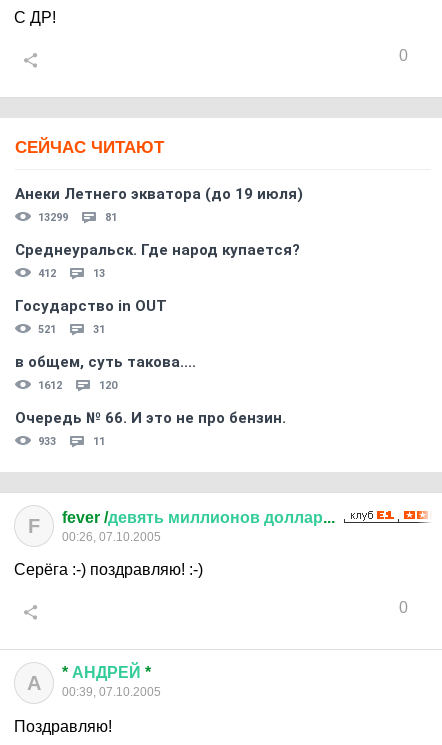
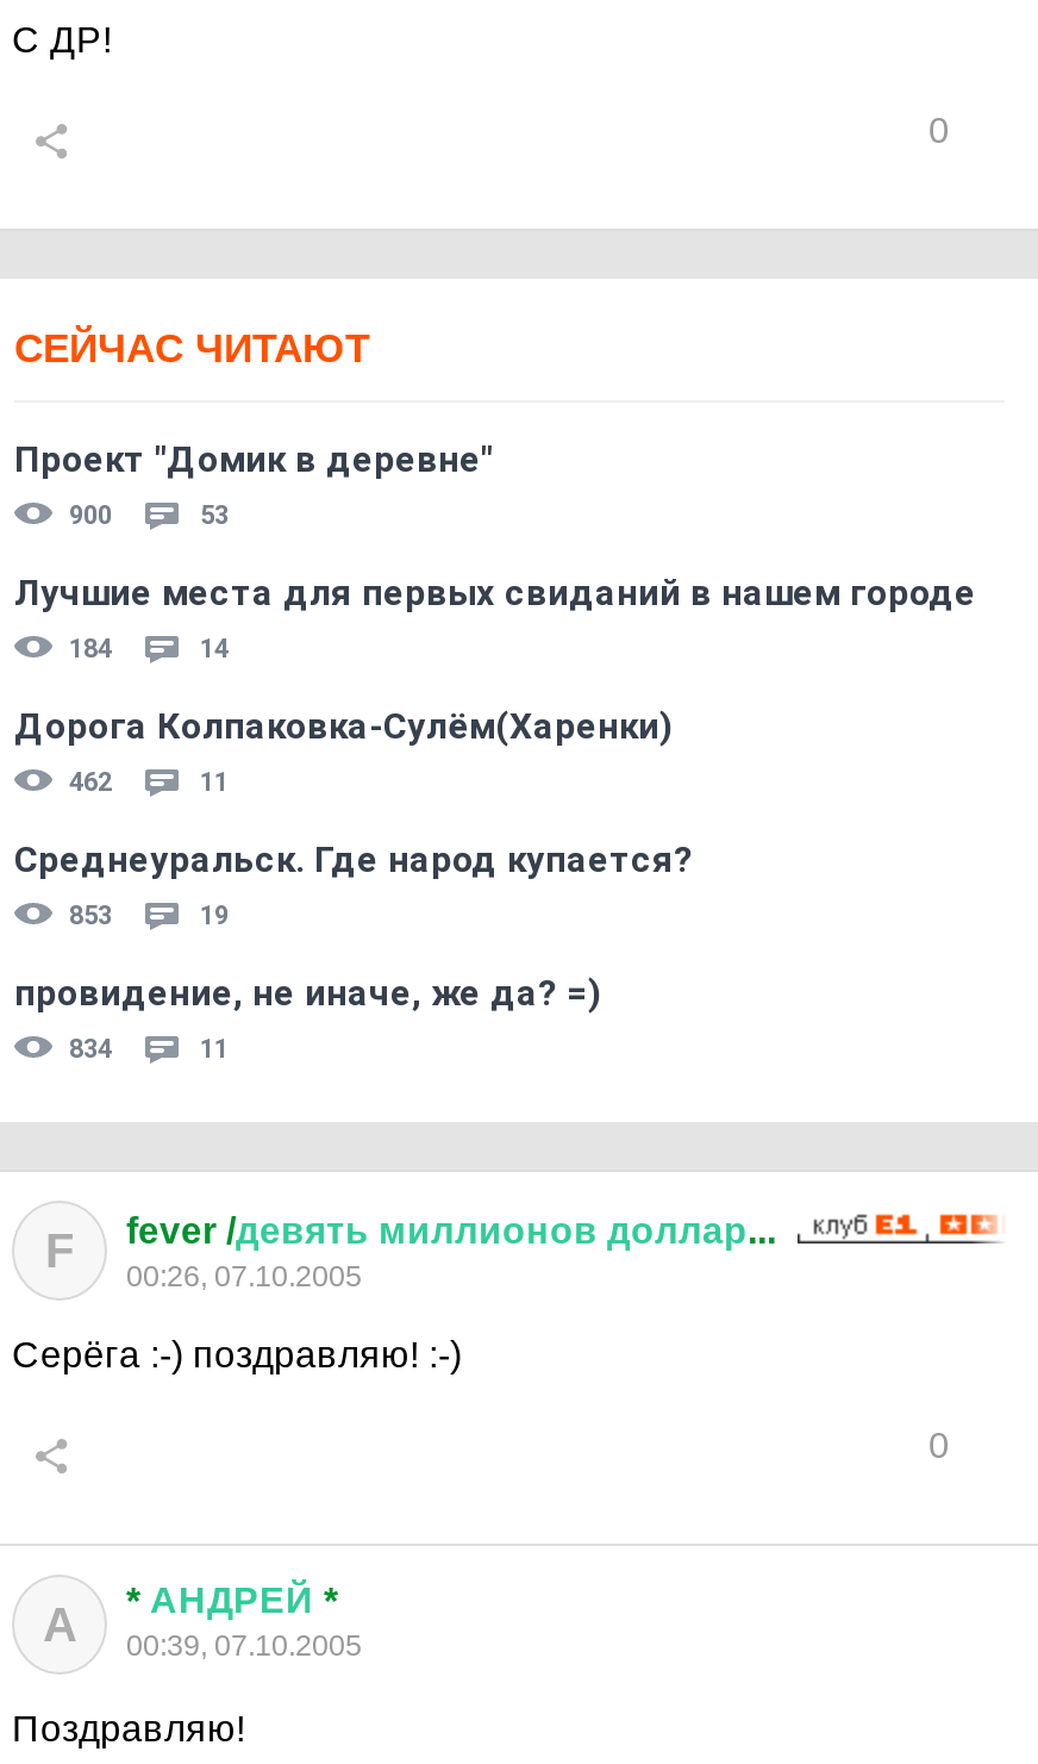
[15,185,303,224] Анеки Летнего экватора (до 19 июля) | 13299 | 81 -> [14,438,976,798] Проект "Домик в деревне" | 900 | 53 | Лучшие места для первых свиданий в нашем городе | 184 | 14 | Дорога Колпаковка-Сулём(Харенки) | 462 | 11
moved [15,241,300,259] -> [14,839,693,881]: Среднеуральск. Где народ купается?
[15,267,286,448] 412 | 13 | Государство in OUT | 521 | 31 | в общем, суть такова.... | 1612 | 120 | Очередь № 66. И это не про бензин. | 933 -> [14,900,602,1065] 853 | 19 | провидение, не иначе, же да? =) | 834

